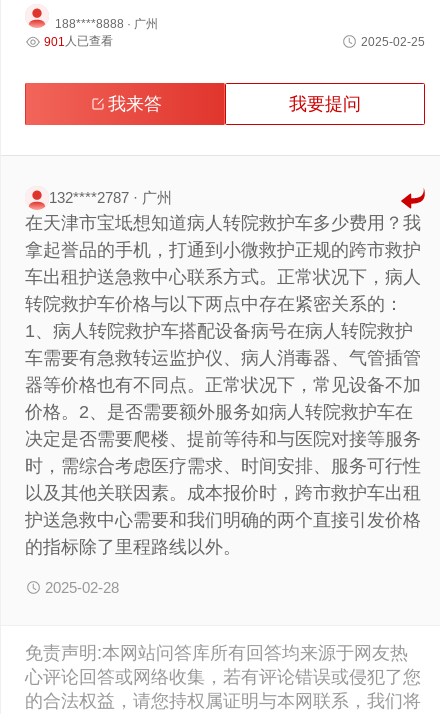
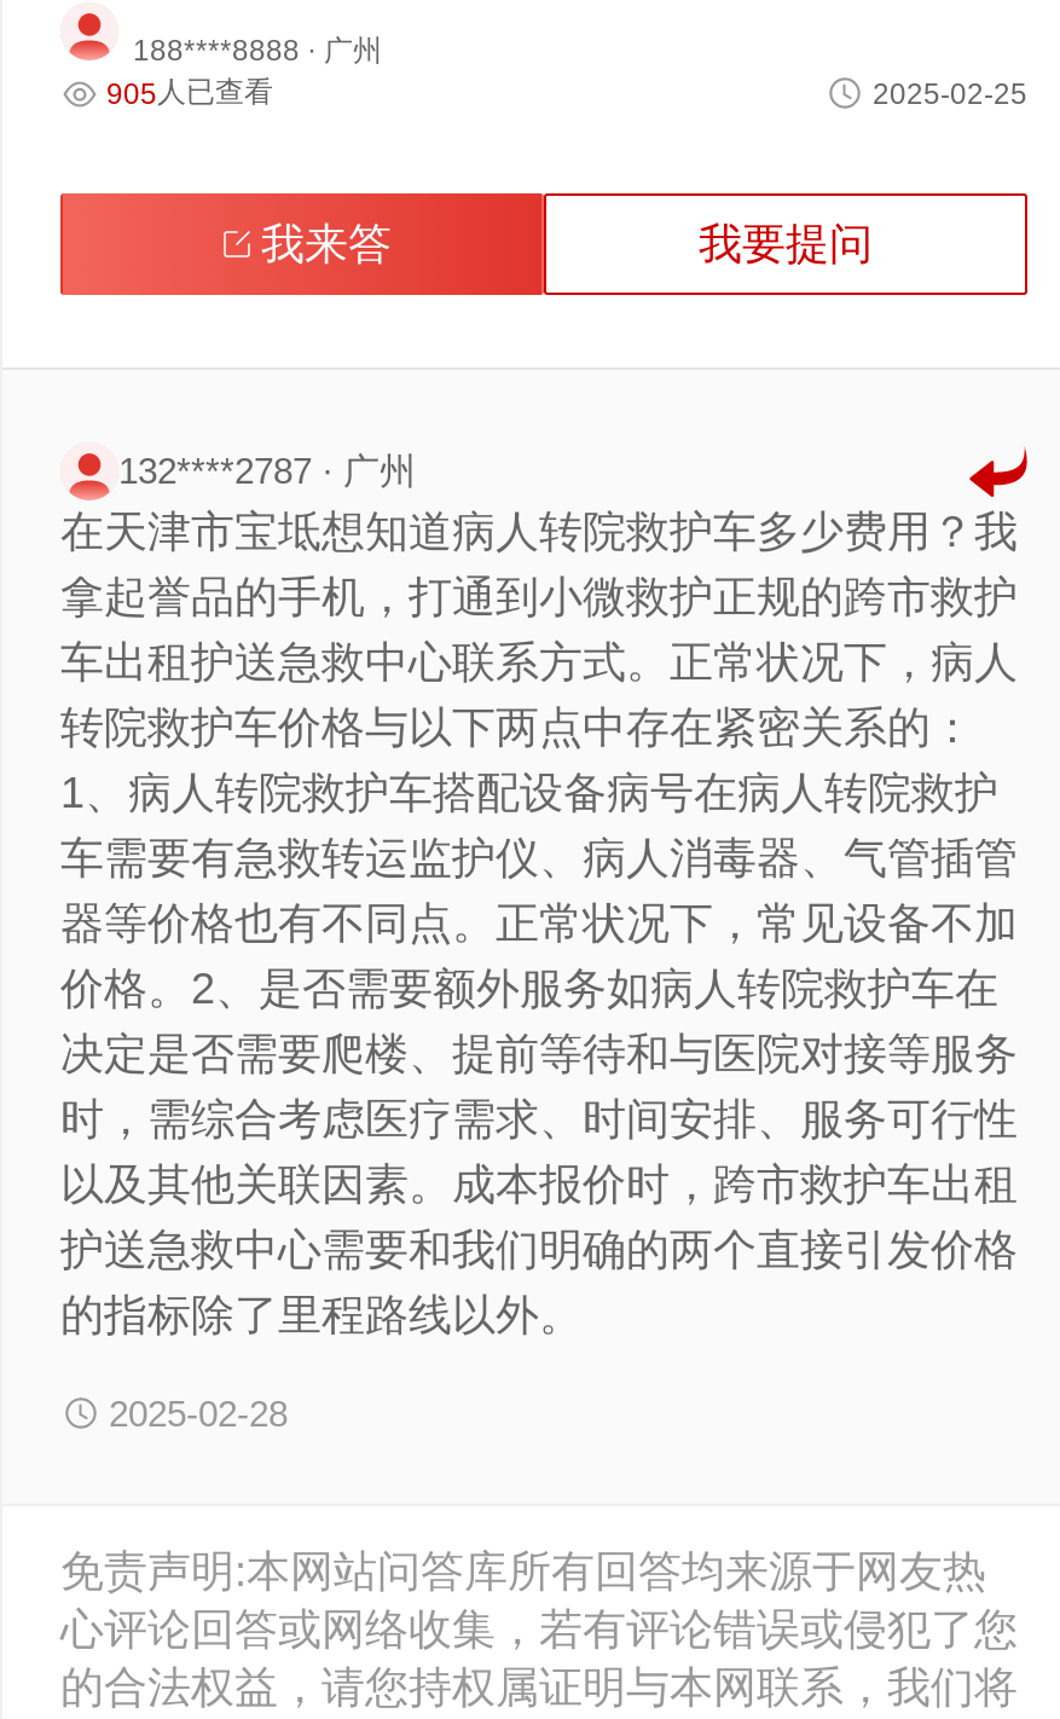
[44,34,113,49] 901人已查看 -> [106,76,273,111] 905人已查看

